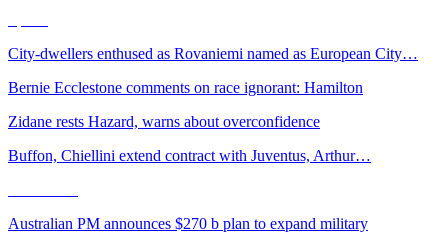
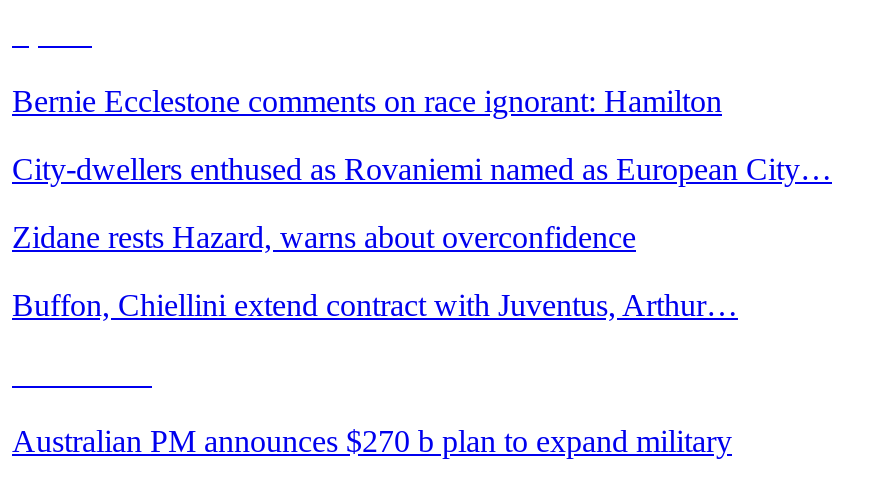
moved [8,45,418,62] -> [12,152,832,186]: City-dwellers enthused as Rovaniemi named as European City…
moved [8,79,363,96] -> [12,84,722,118]: Bernie Ecclestone comments on race ignorant: Hamilton

